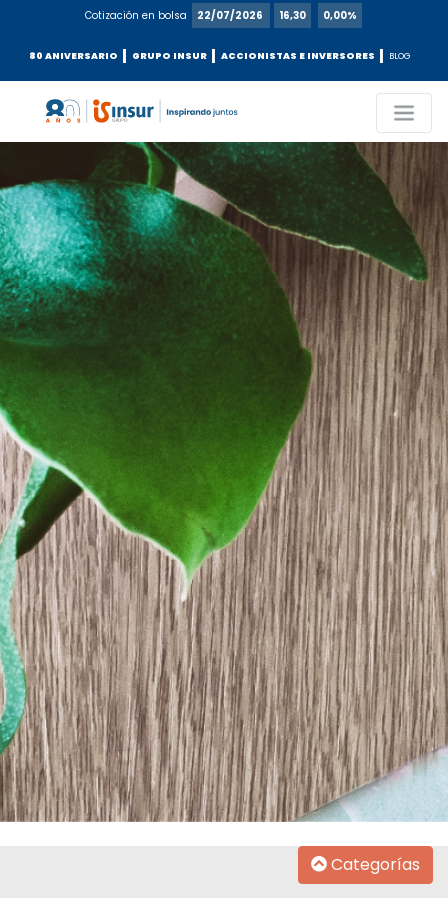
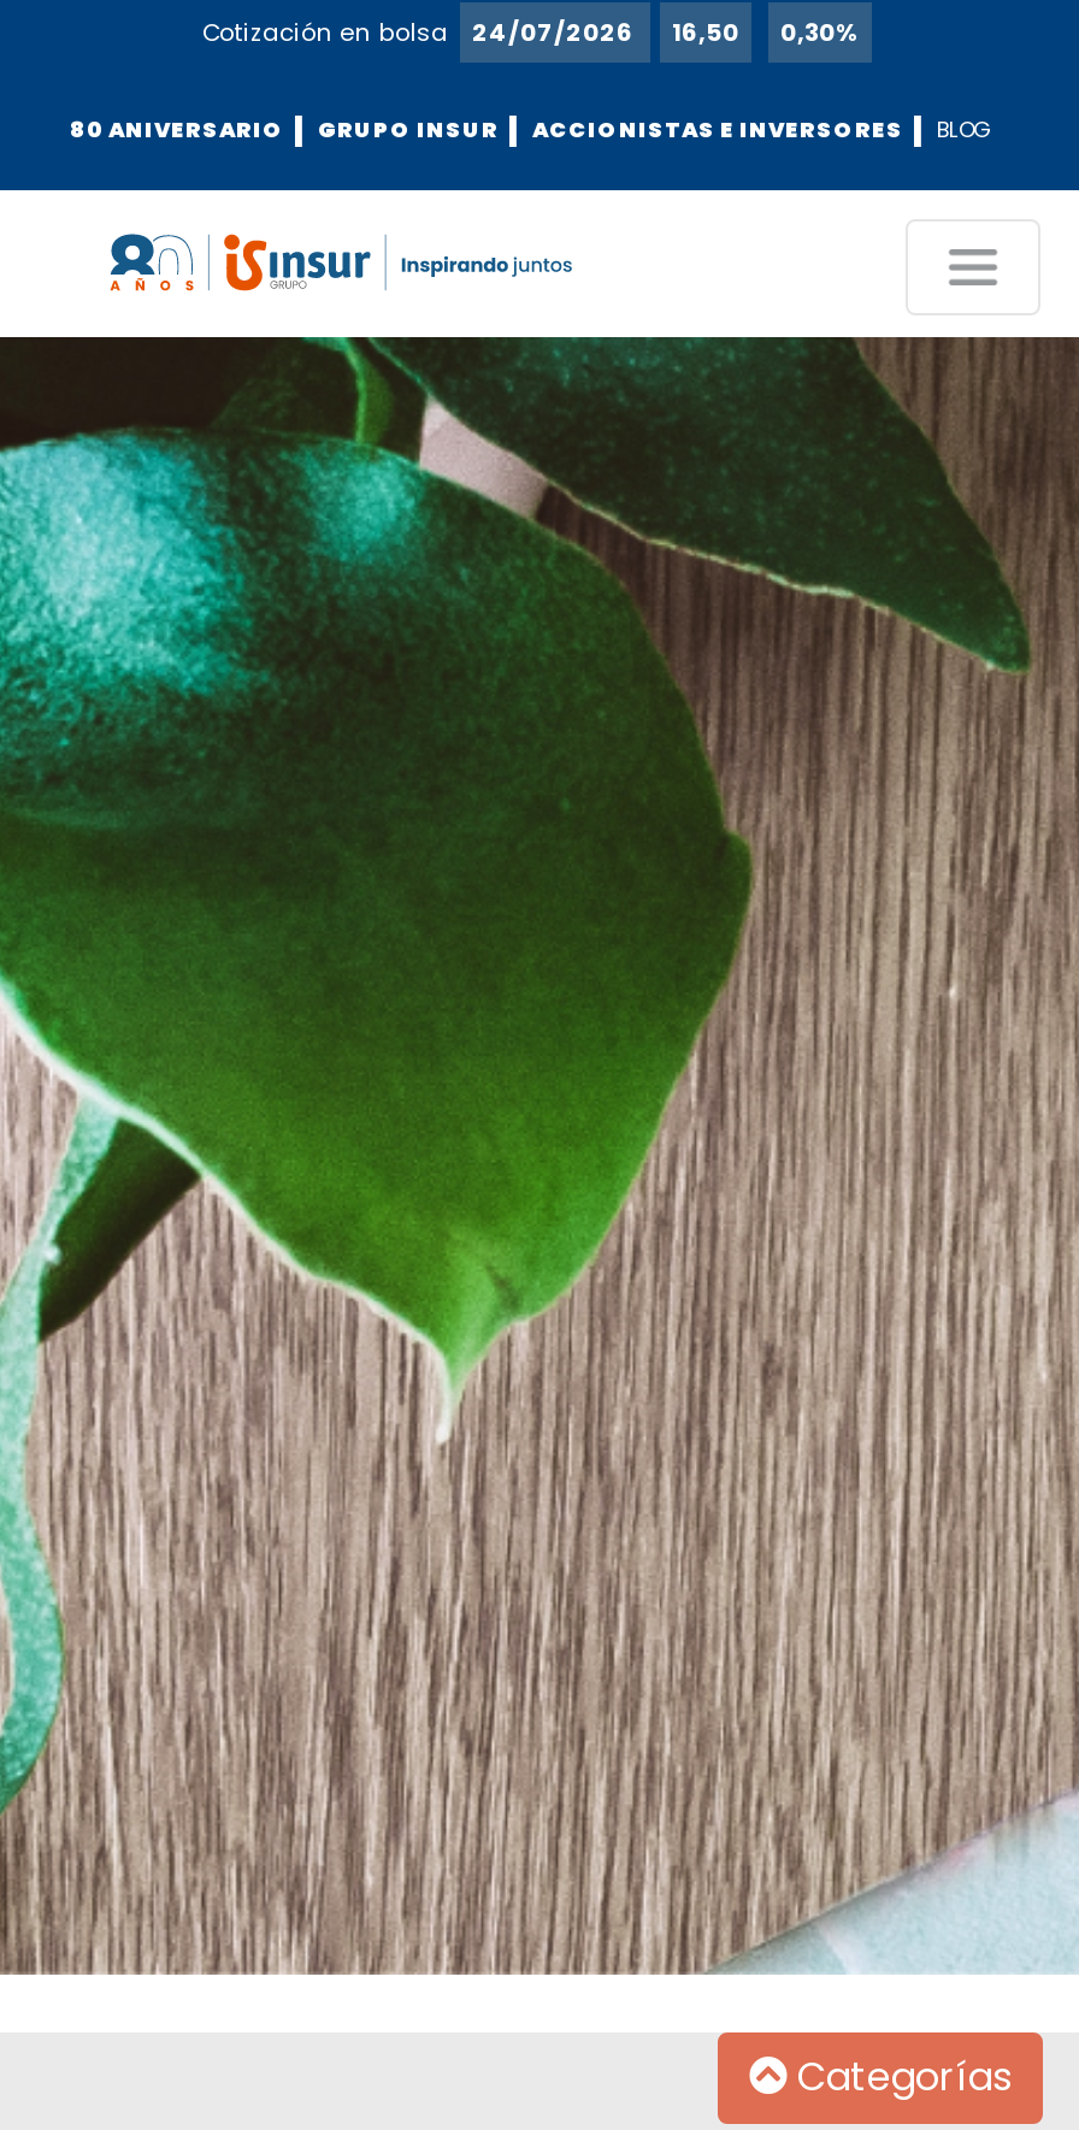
[84,8,264,23] Cotización en bolsa 22/07/2026 -> [202,14,638,51] Cotización en bolsa 24/07/2026
[278,8,305,23] 16,30 -> [672,14,739,51] 16,50
[322,8,356,23] 0,00% -> [780,14,860,51] 0,30%

